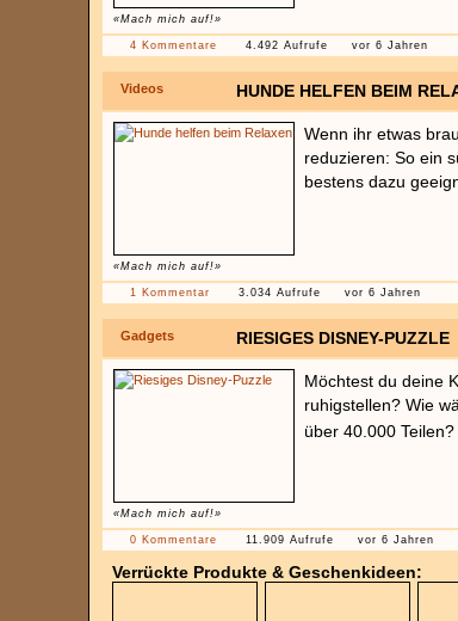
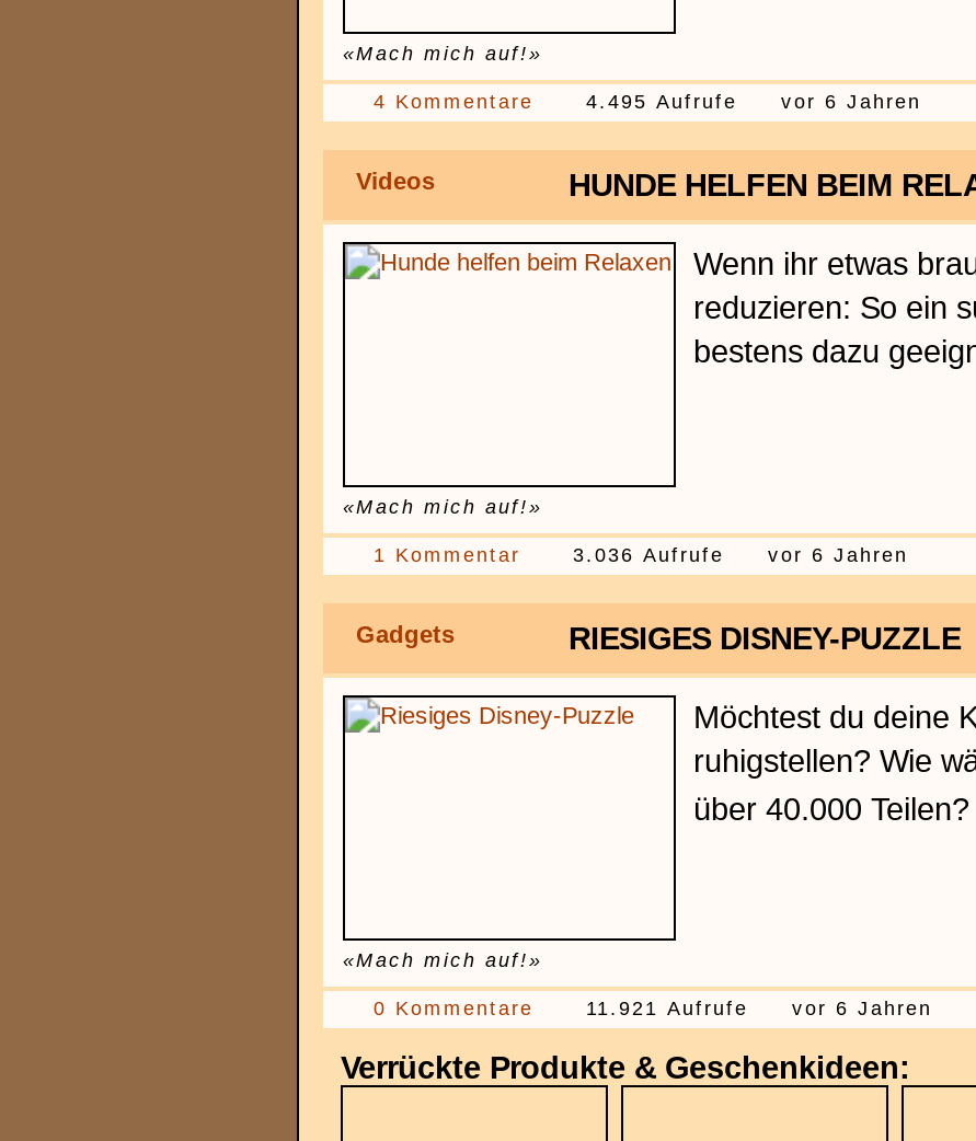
[246,39,428,51] 4.492 Aufrufe vor 6 Jahren -> [586,91,921,113] 4.495 Aufrufe vor 6 Jahren
[239,287,421,299] 3.034 Aufrufe vor 6 Jahren -> [573,544,908,566] 3.036 Aufrufe vor 6 Jahren
[246,534,434,546] 11.909 Aufrufe vor 6 Jahren -> [586,998,932,1019] 11.921 Aufrufe vor 6 Jahren

